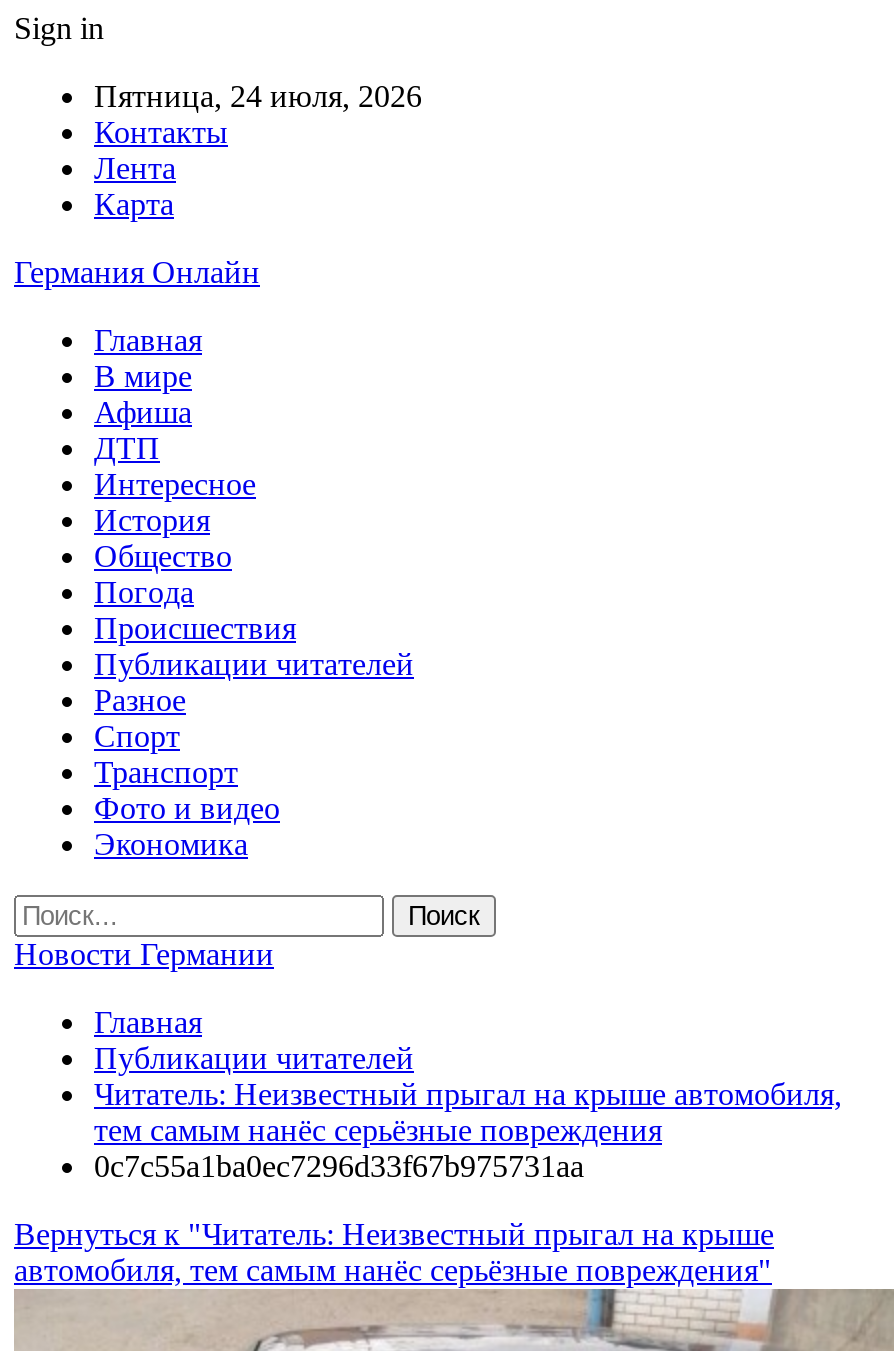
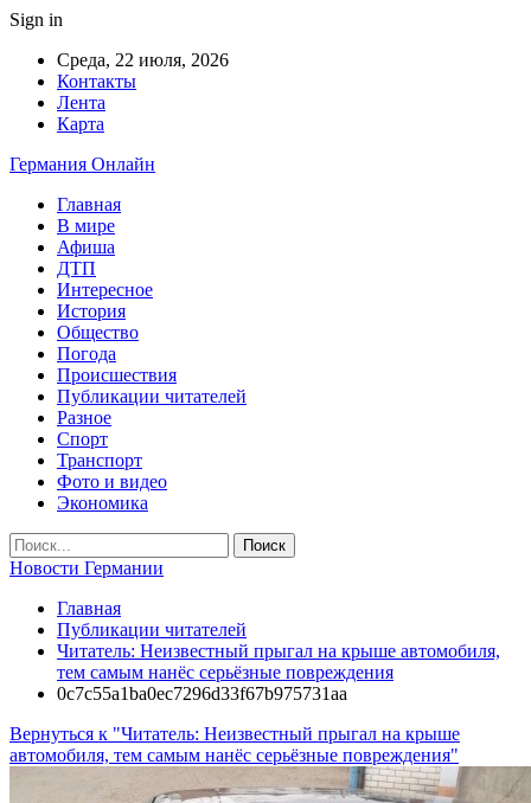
[94,79,422,113] Пятница, 24 июля, 2026 -> [57,50,229,70] Среда, 22 июля, 2026

